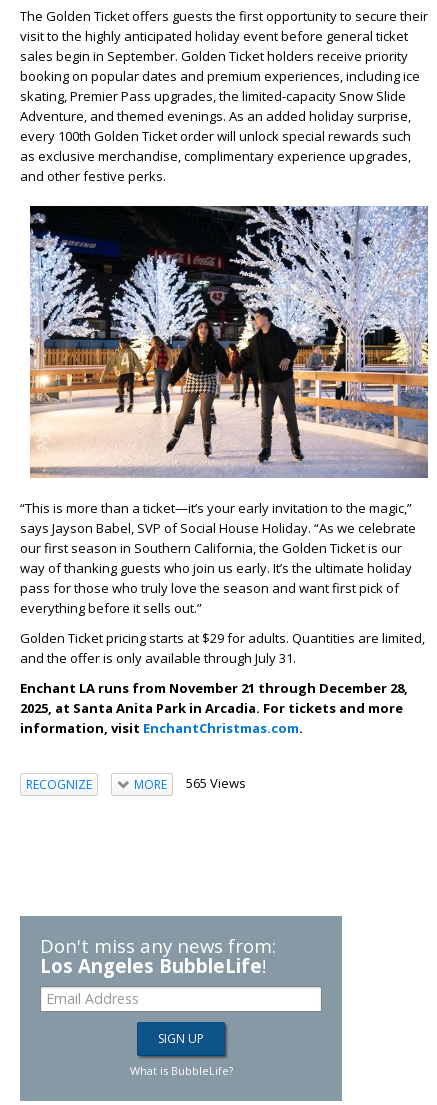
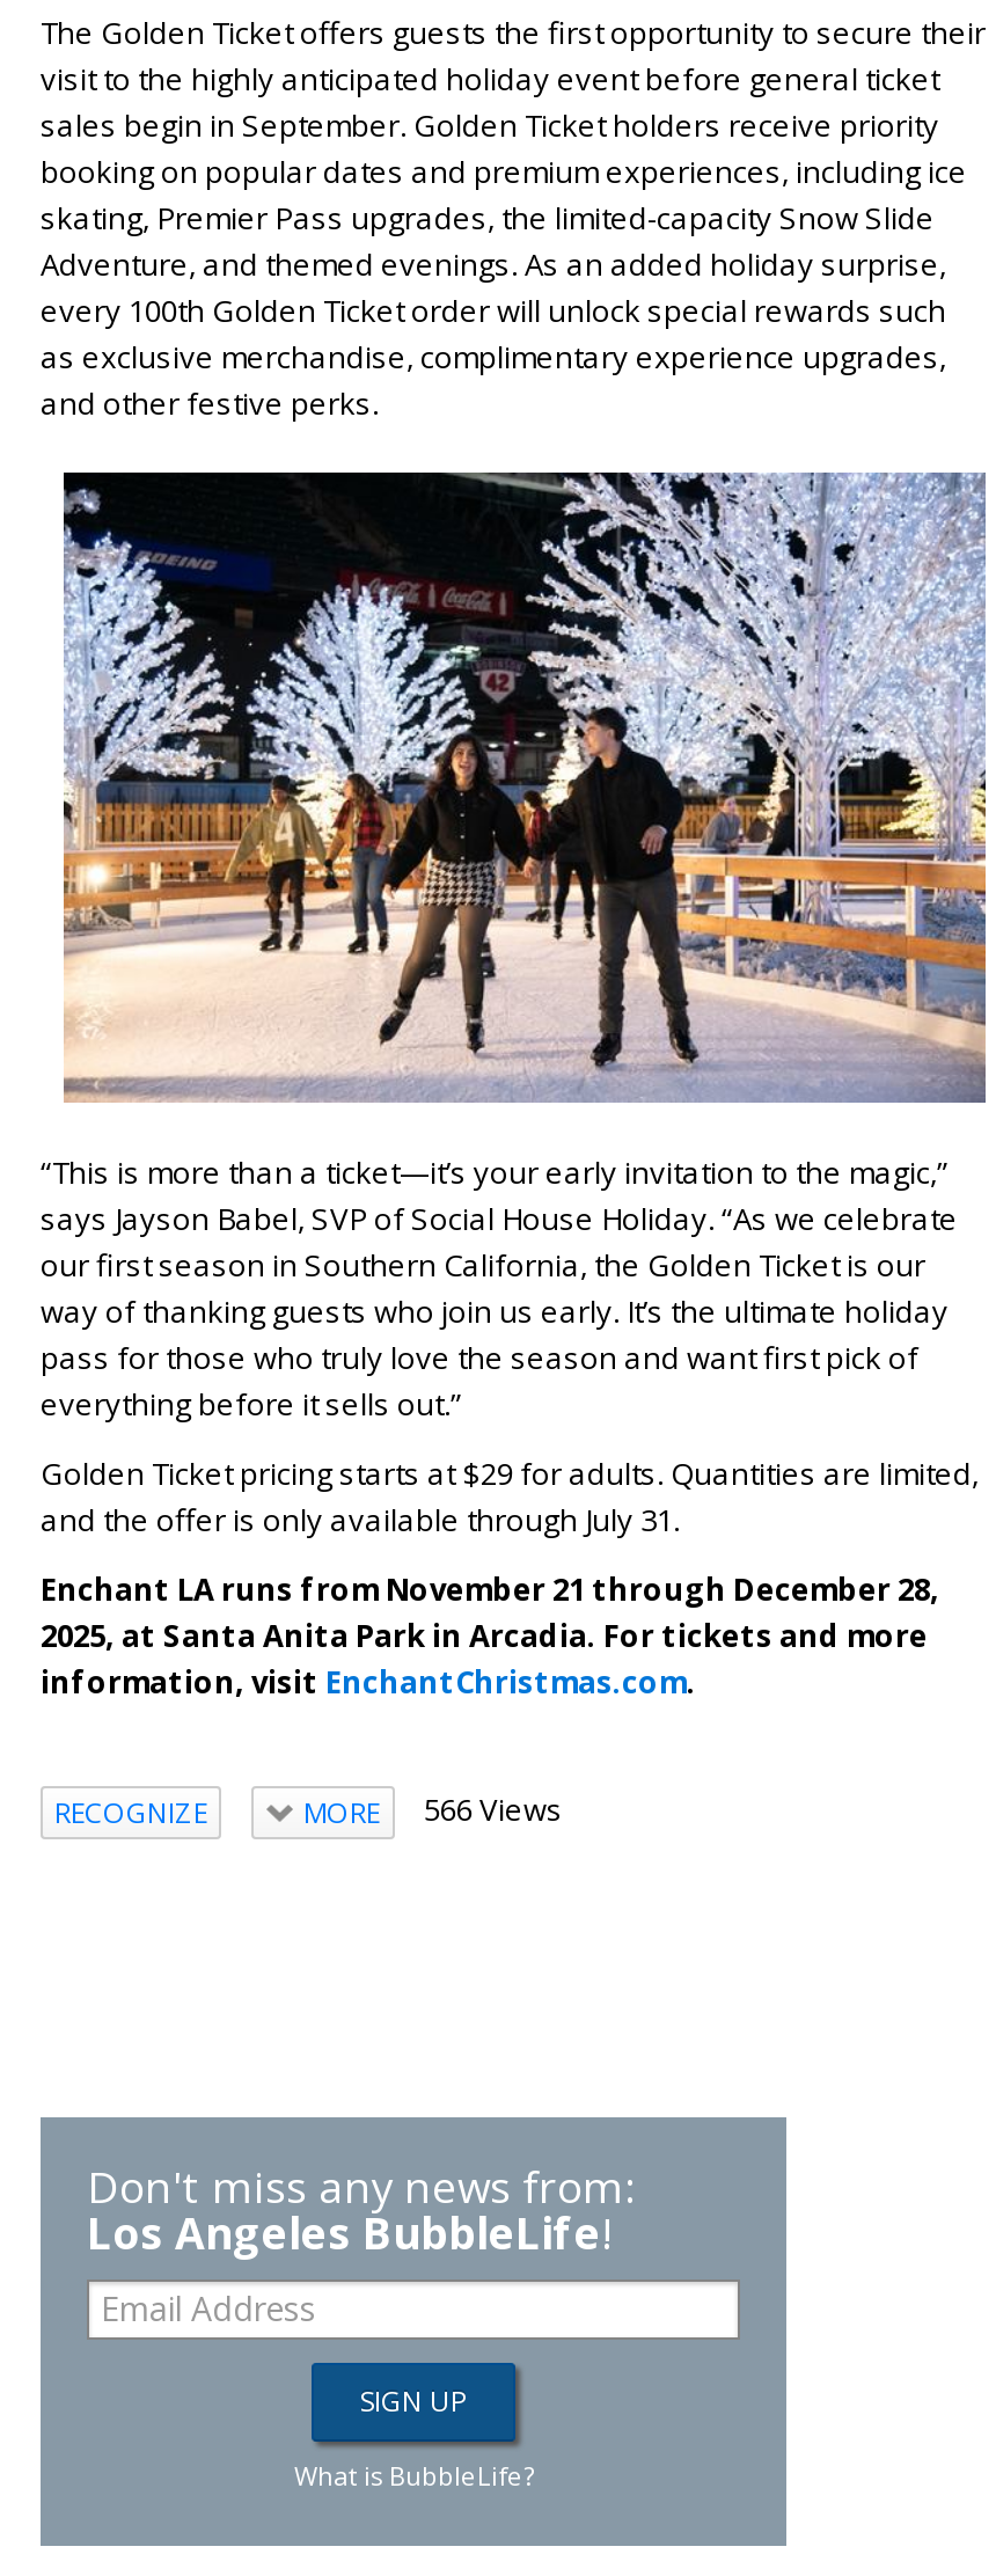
[133,774,245,793] MORE 565 Views -> [303,1789,563,1833] MORE 566 Views

